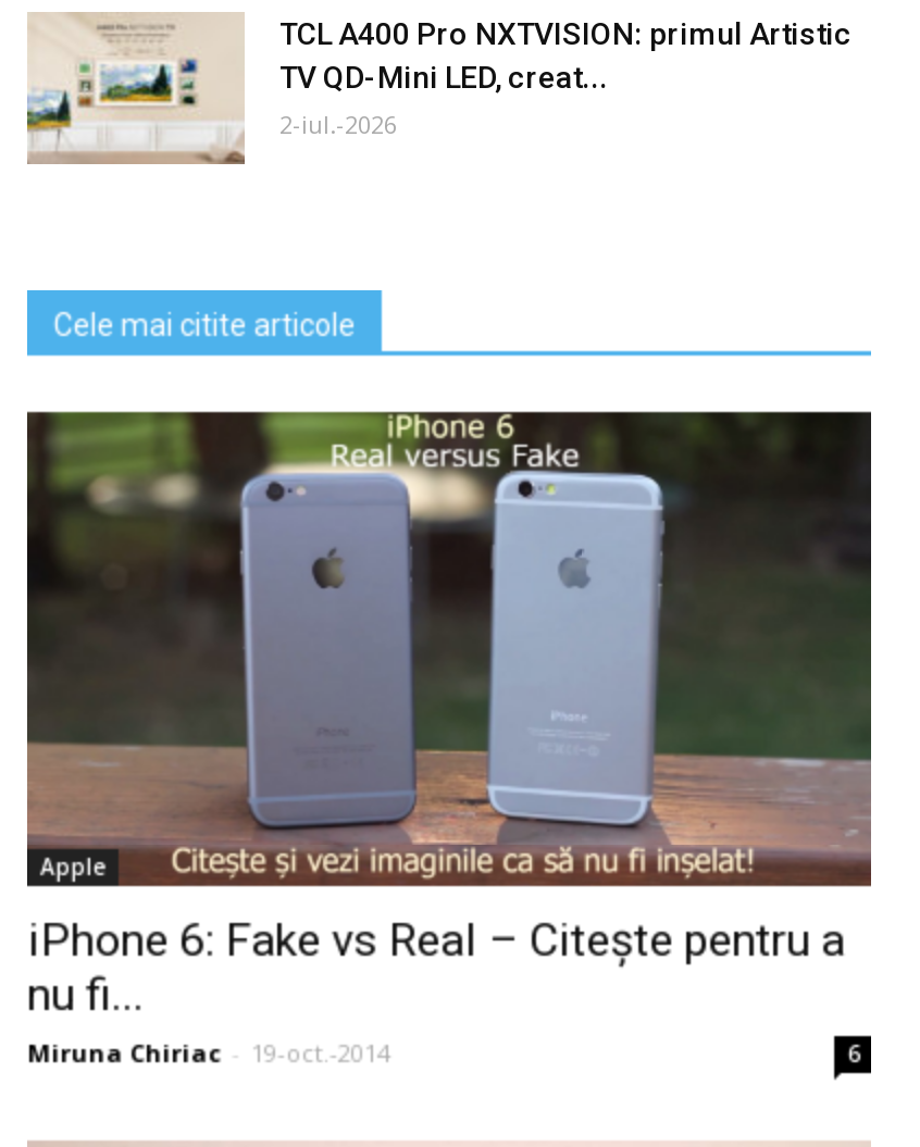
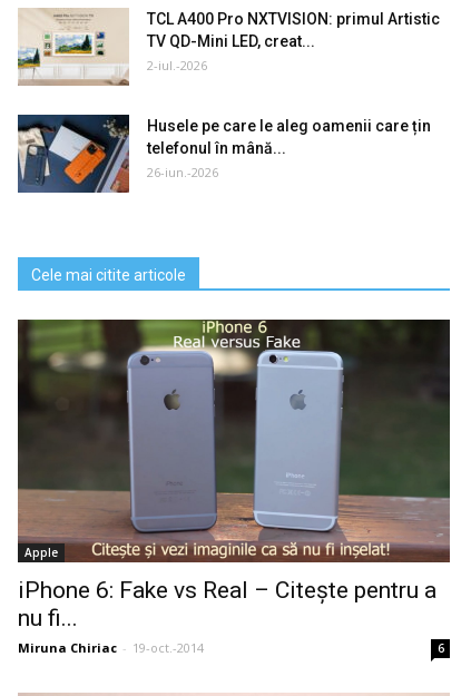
none -> [17,114,431,194] [image] | Husele pe care le aleg oamenii care țin | telefonul în mână... | 26-iun.-2026

